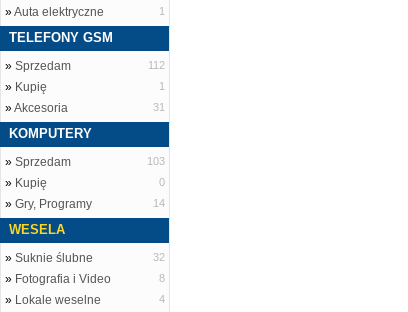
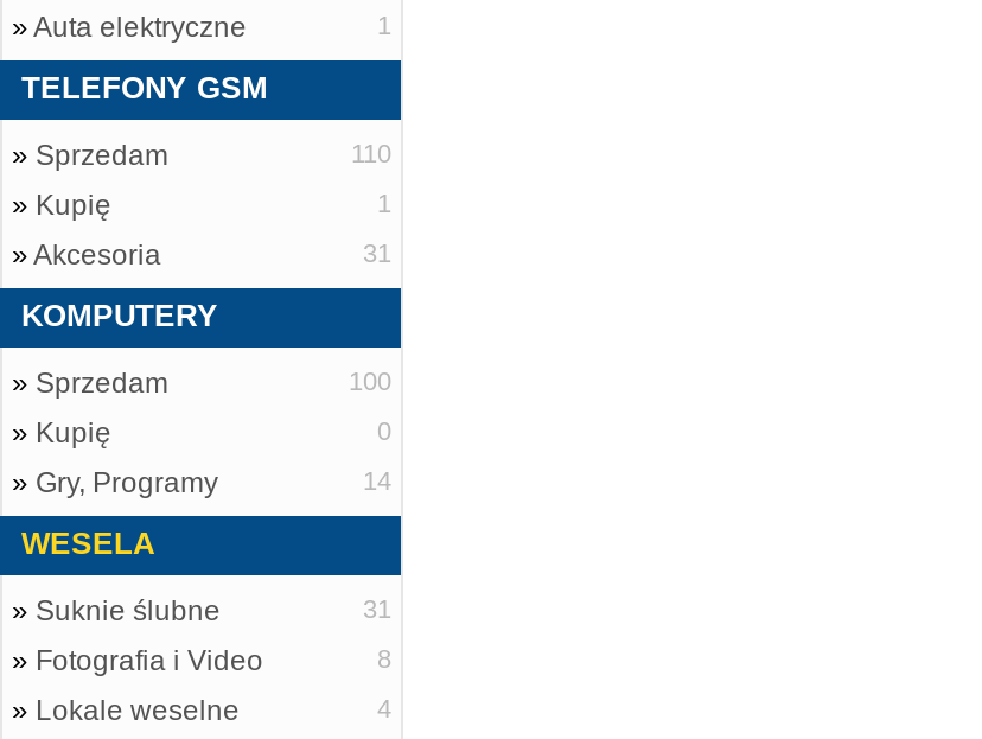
[148,59,165,71] 112 -> [351,139,391,167] 110
[147,155,165,167] 103 -> [349,367,391,395] 100
[153,251,165,263] 32 -> [363,594,391,623] 31

